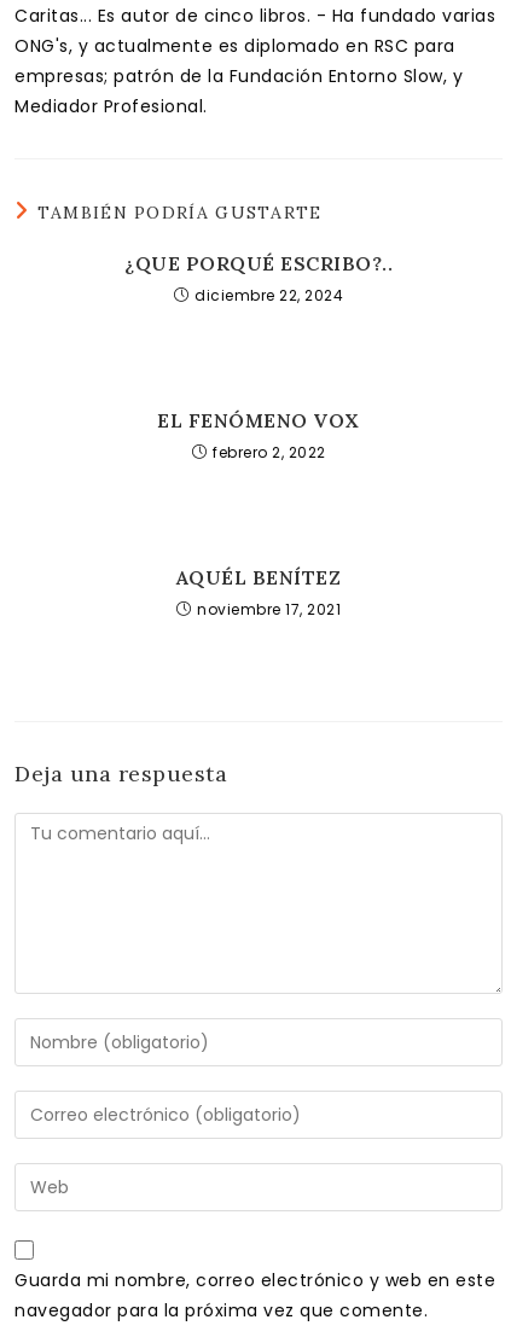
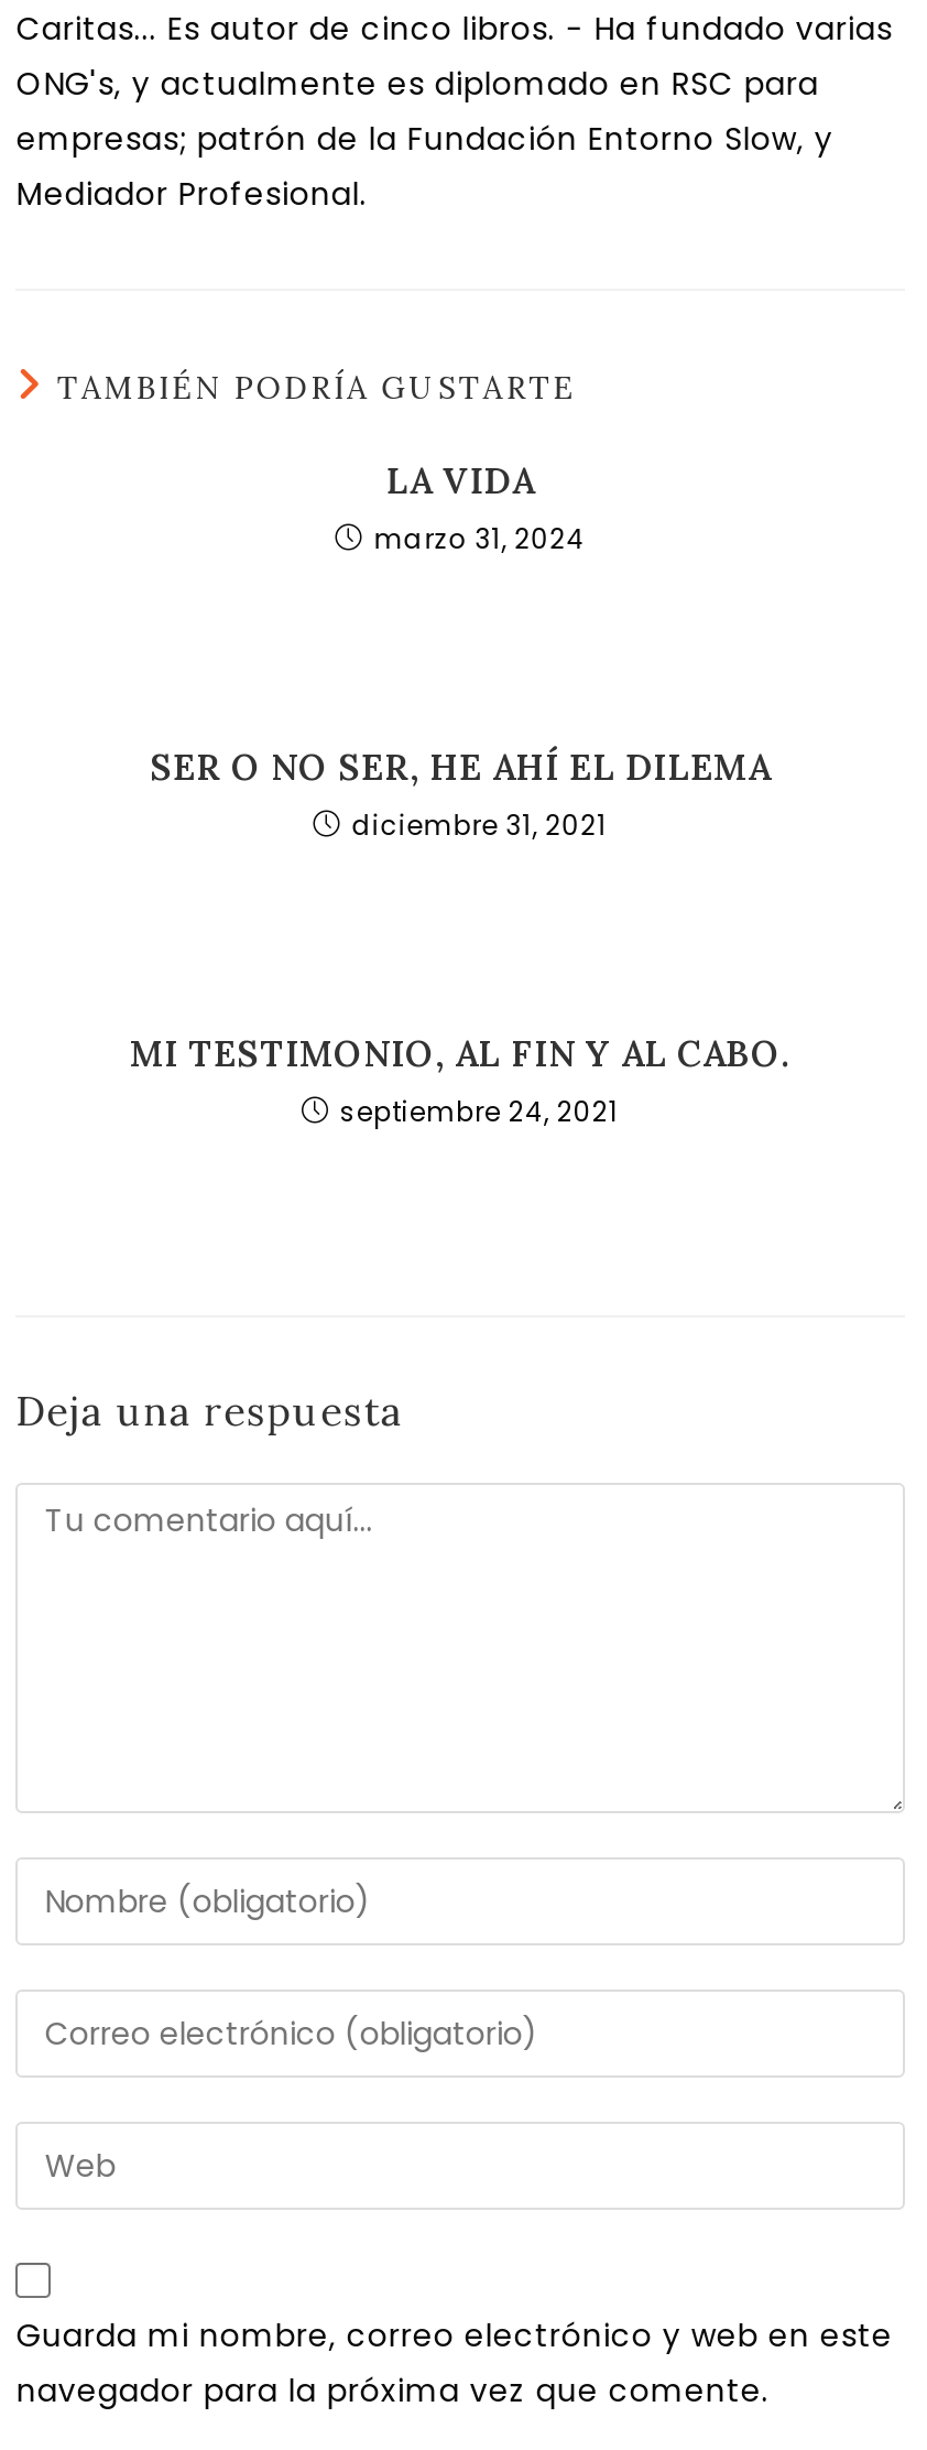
[124,251,393,306] ¿QUE PORQUÉ ESCRIBO?.. | diciembre 22, 2024 -> [374,458,585,557] LA VIDA | marzo 31, 2024
[157,408,360,463] EL FENÓMENO VOX | febrero 2, 2022 -> [150,745,771,844] SER O NO SER, HE AHÍ EL DILEMA | diciembre 31, 2021
[176,565,341,620] AQUÉL BENÍTEZ | noviembre 17, 2021 -> [130,1031,790,1130] MI TESTIMONIO, AL FIN Y AL CABO. | septiembre 24, 2021

